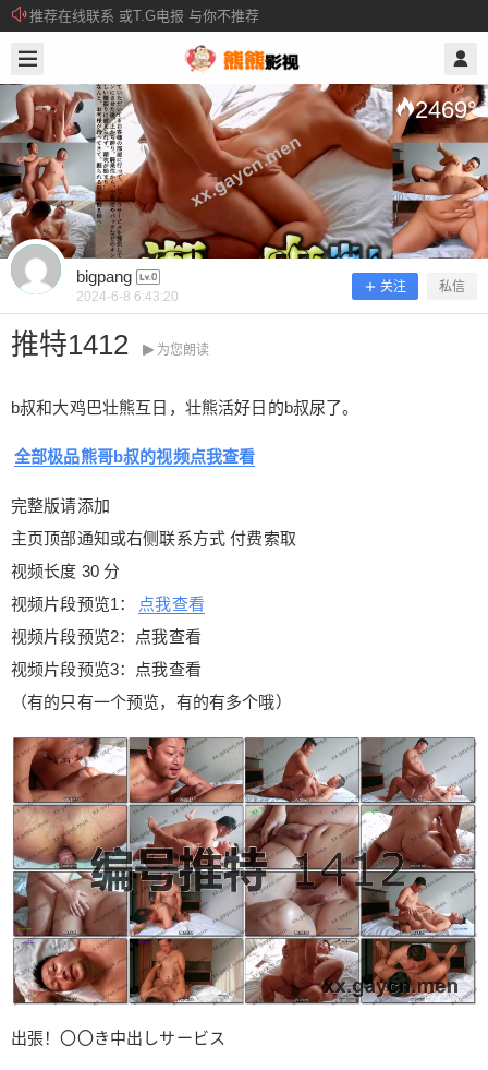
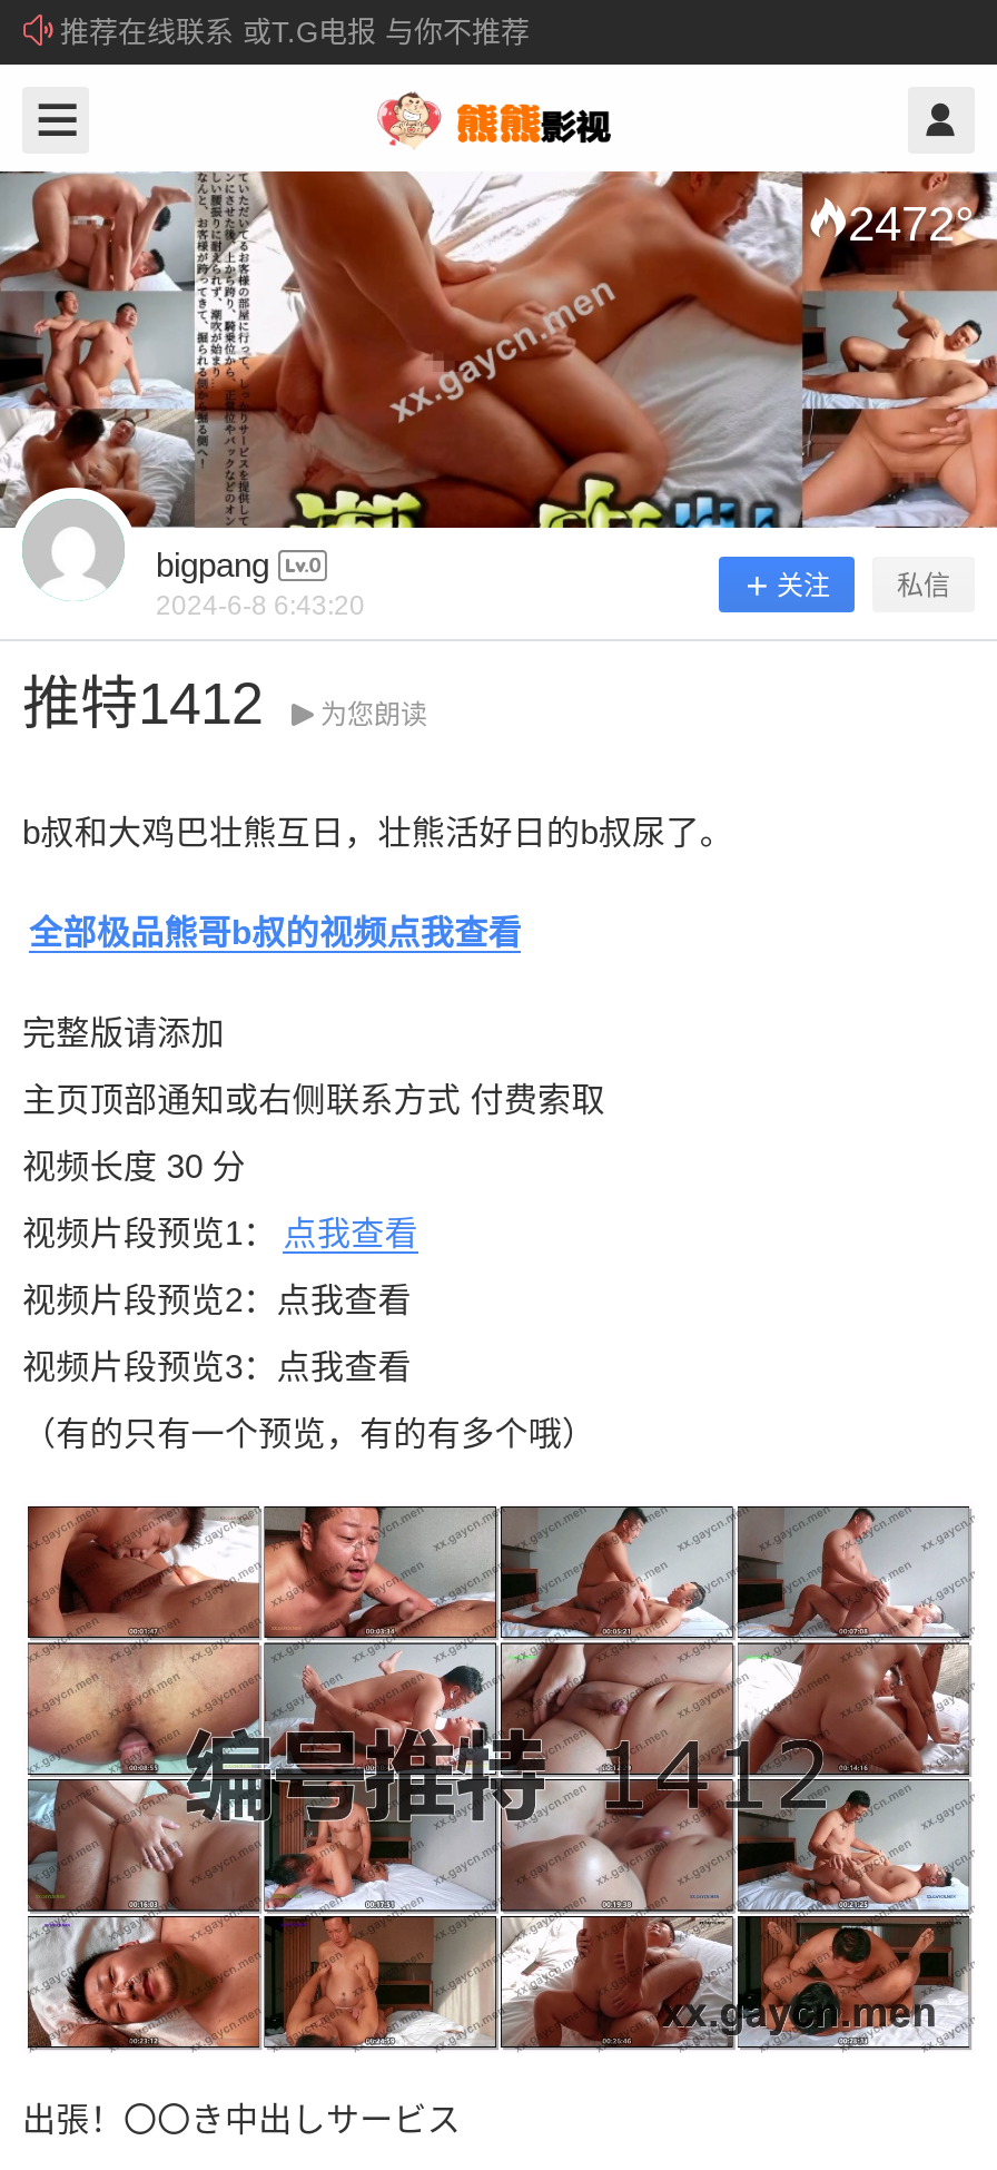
[415,96,477,123] 2469° -> [848,196,975,252] 2472°

